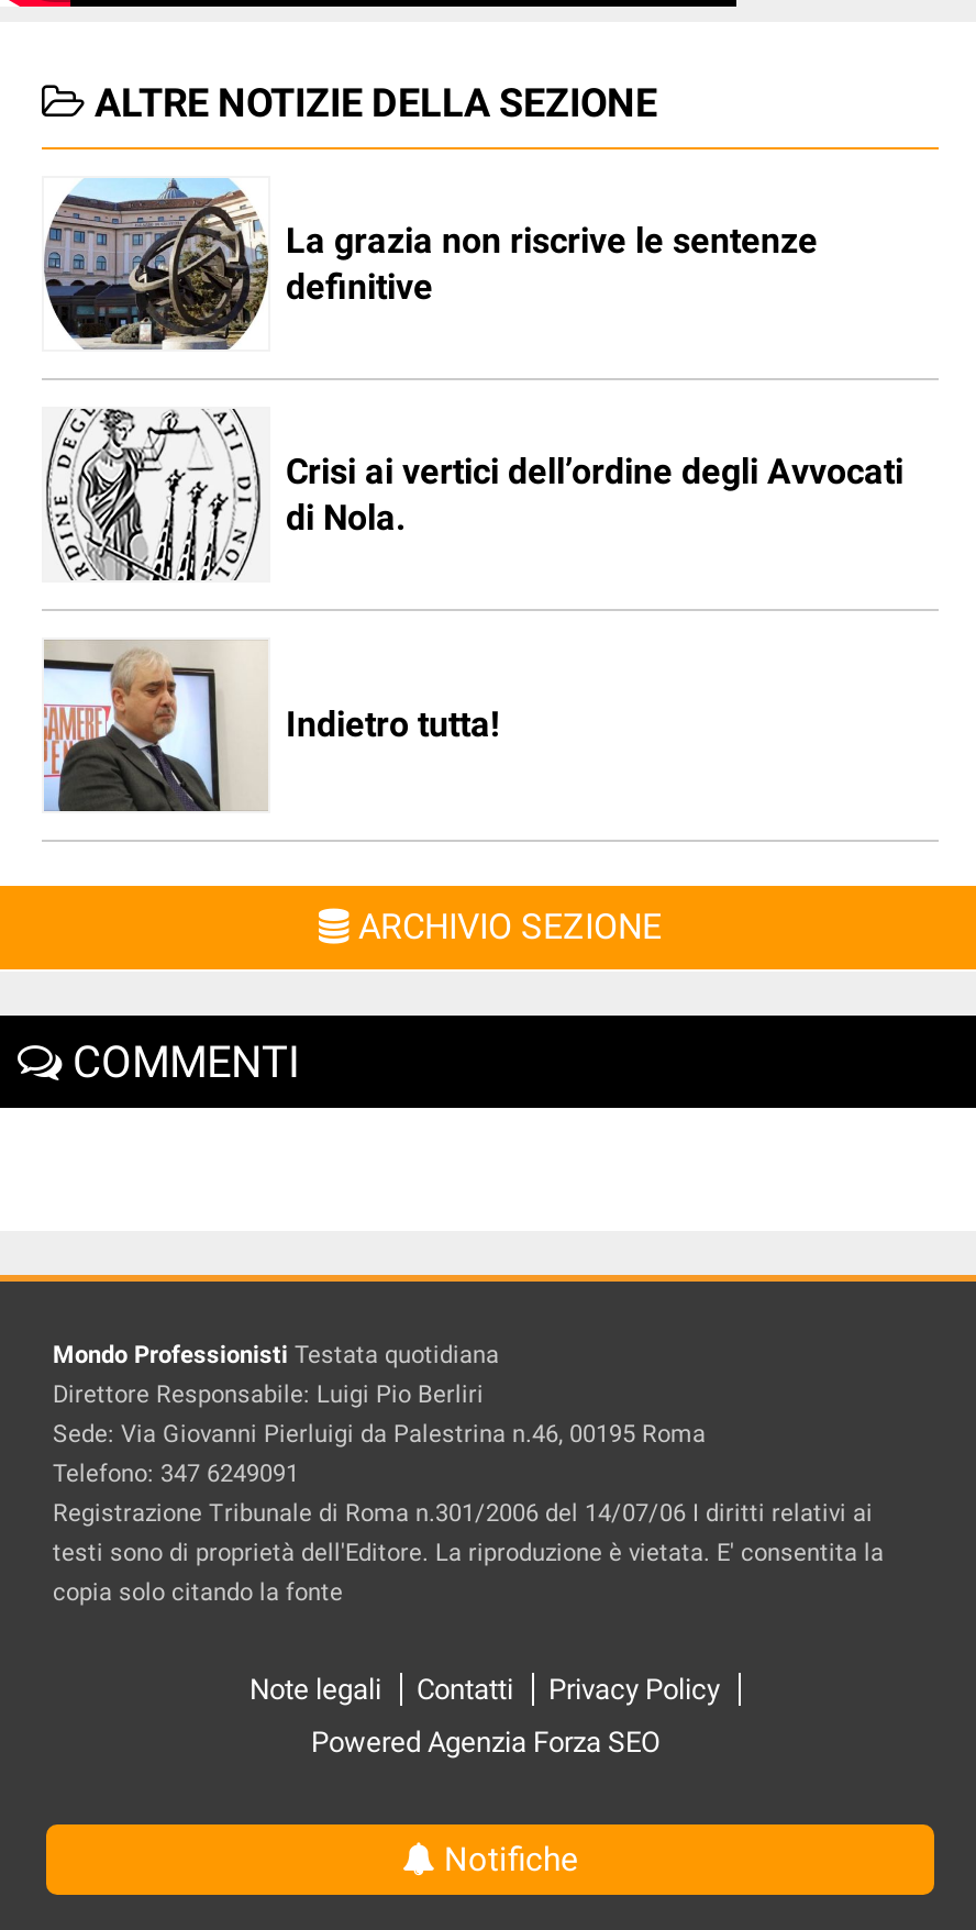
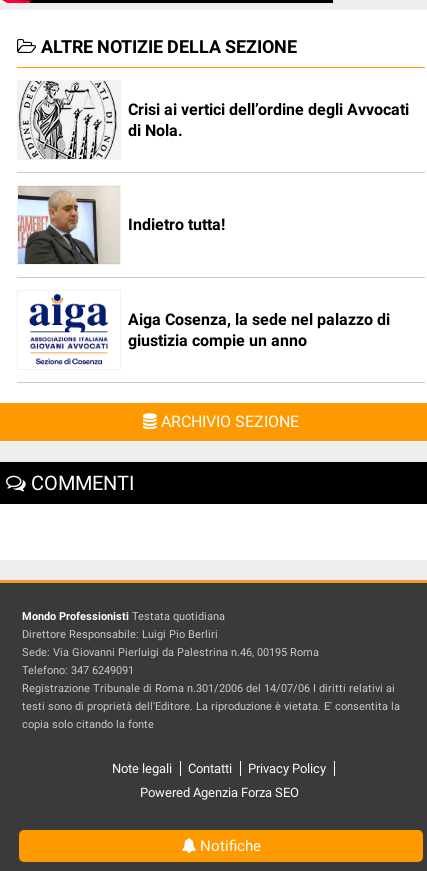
[46,178,818,352] [image] | La grazia non riscrive le sentenze | definitive -> none
moved [40,450,903,813] -> [16,100,409,265]: [image] | Crisi ai vertici dell’ordine degli Avvocati | di Nola. | Indietro tutta!
none -> [18,293,390,369] [image] | Aiga Cosenza, la sede nel palazzo di | giustizia compie un anno

